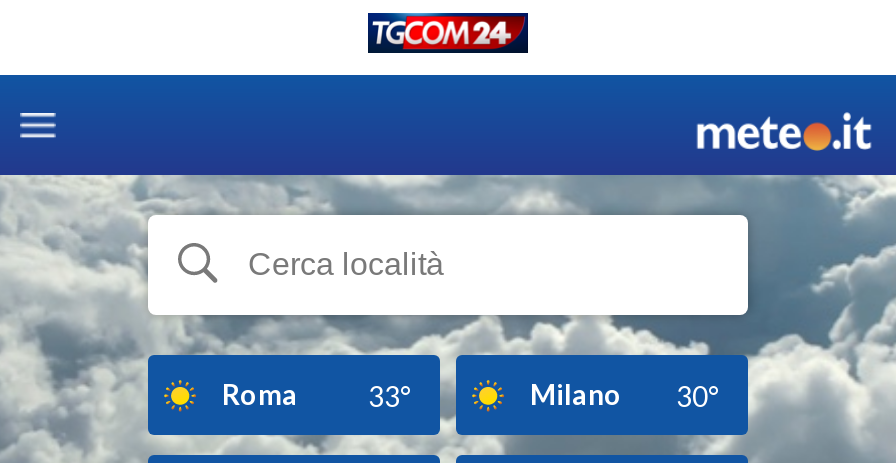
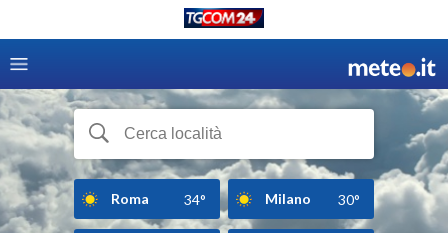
[368,378,412,412] 33° -> [184,190,206,207] 34°

